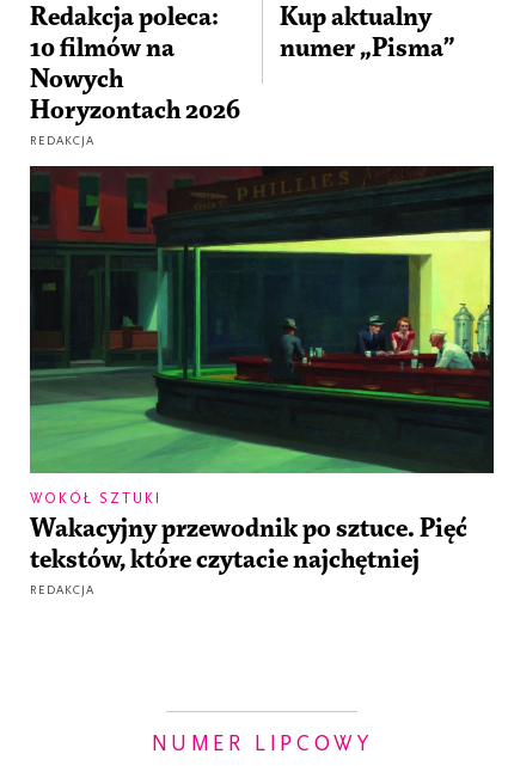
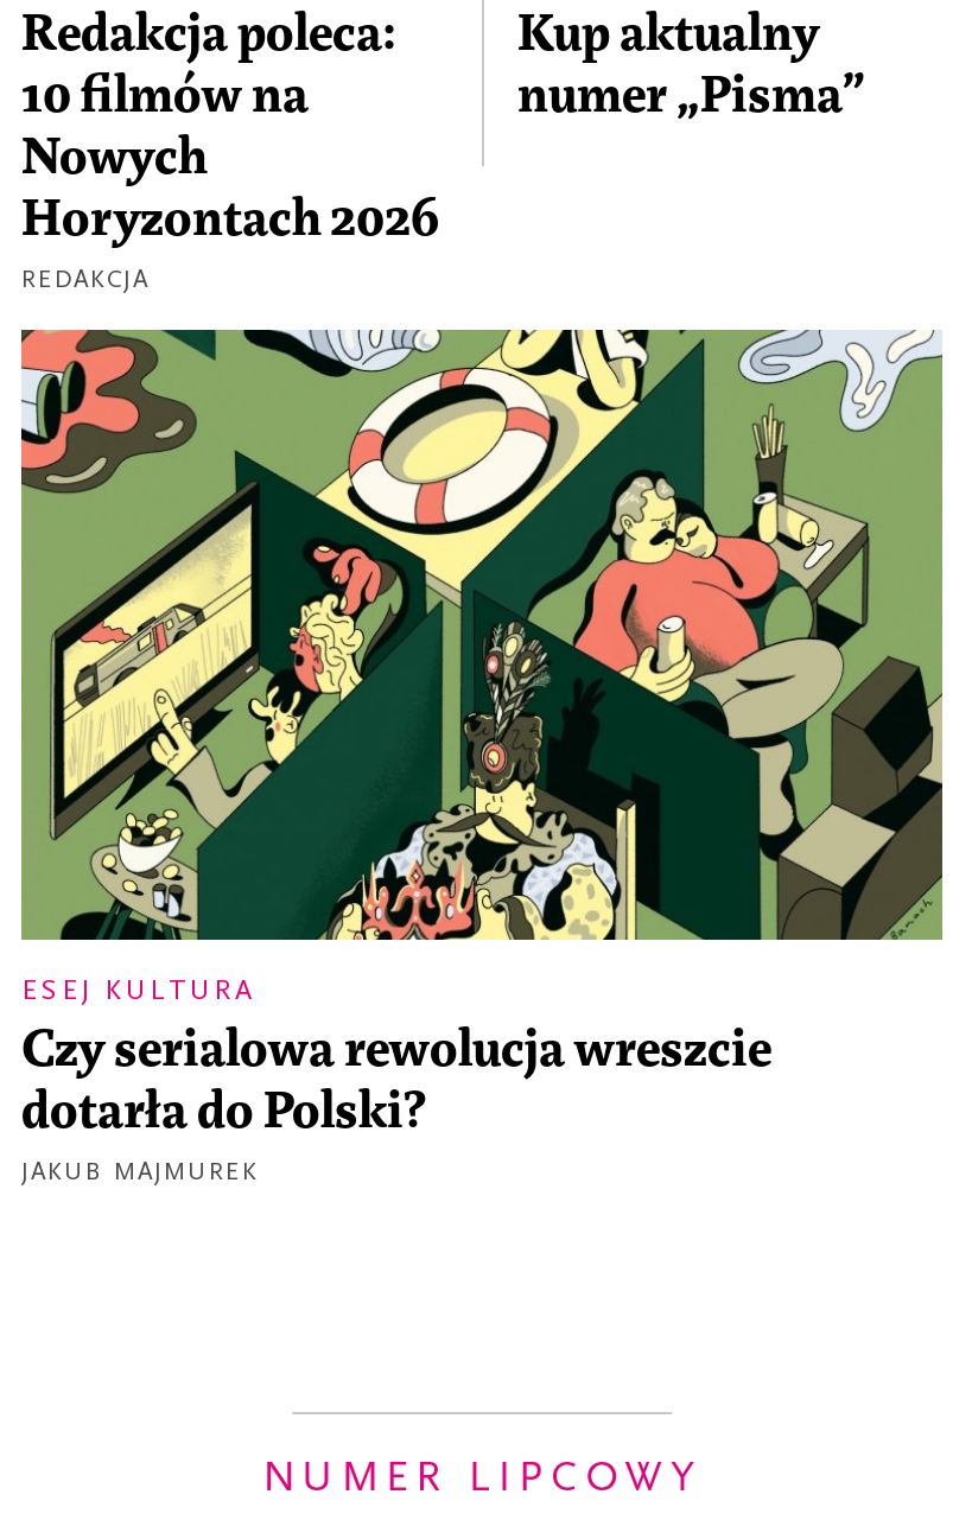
[29,165,495,597] [image] | WOKÓŁ SZTUKI | Wakacyjny przewodnik po sztuce. Pięć | tekstów, które czytacie najchętniej | REDAKCJA -> [19,327,945,1185] [image] | ESEJ KULTURA | Czy serialowa rewolucja wreszcie | dotarła do Polski? | JAKUB MAJMUREK

